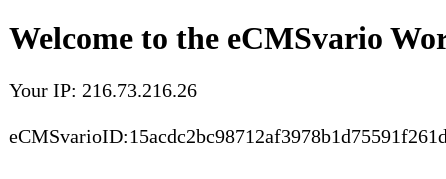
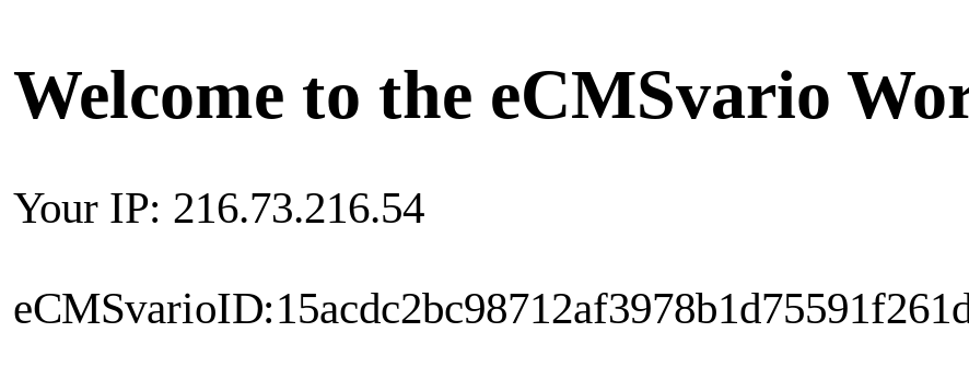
[9,79,197,101] Your IP: 216.73.216.26 -> [13,183,424,231] Your IP: 216.73.216.54

